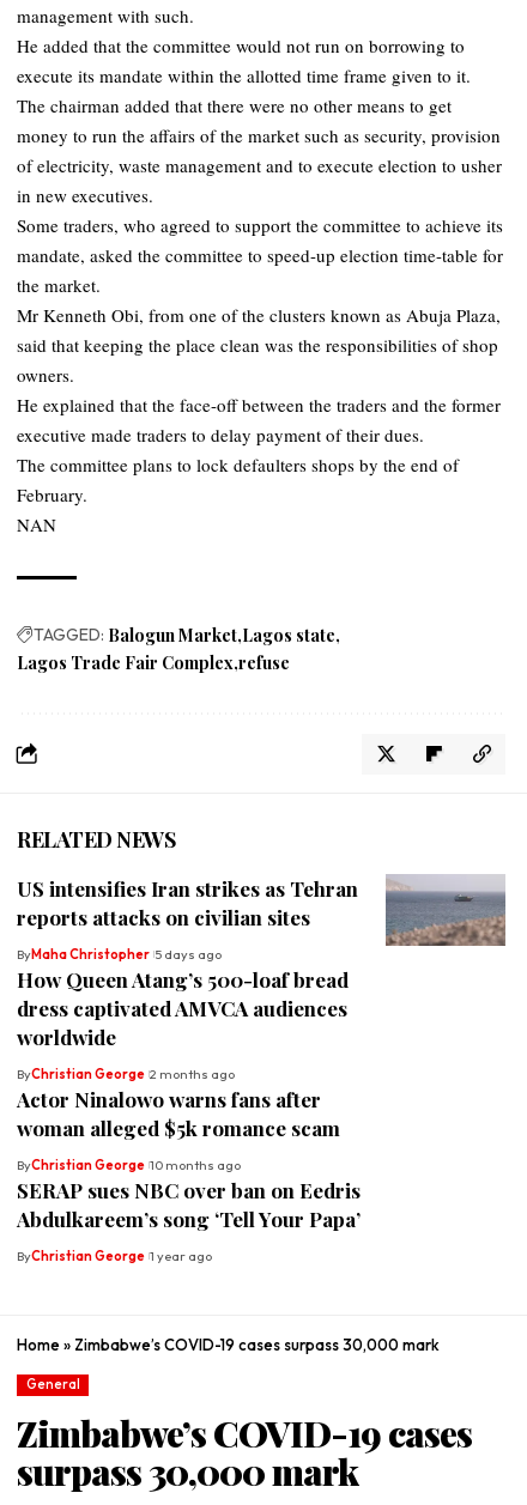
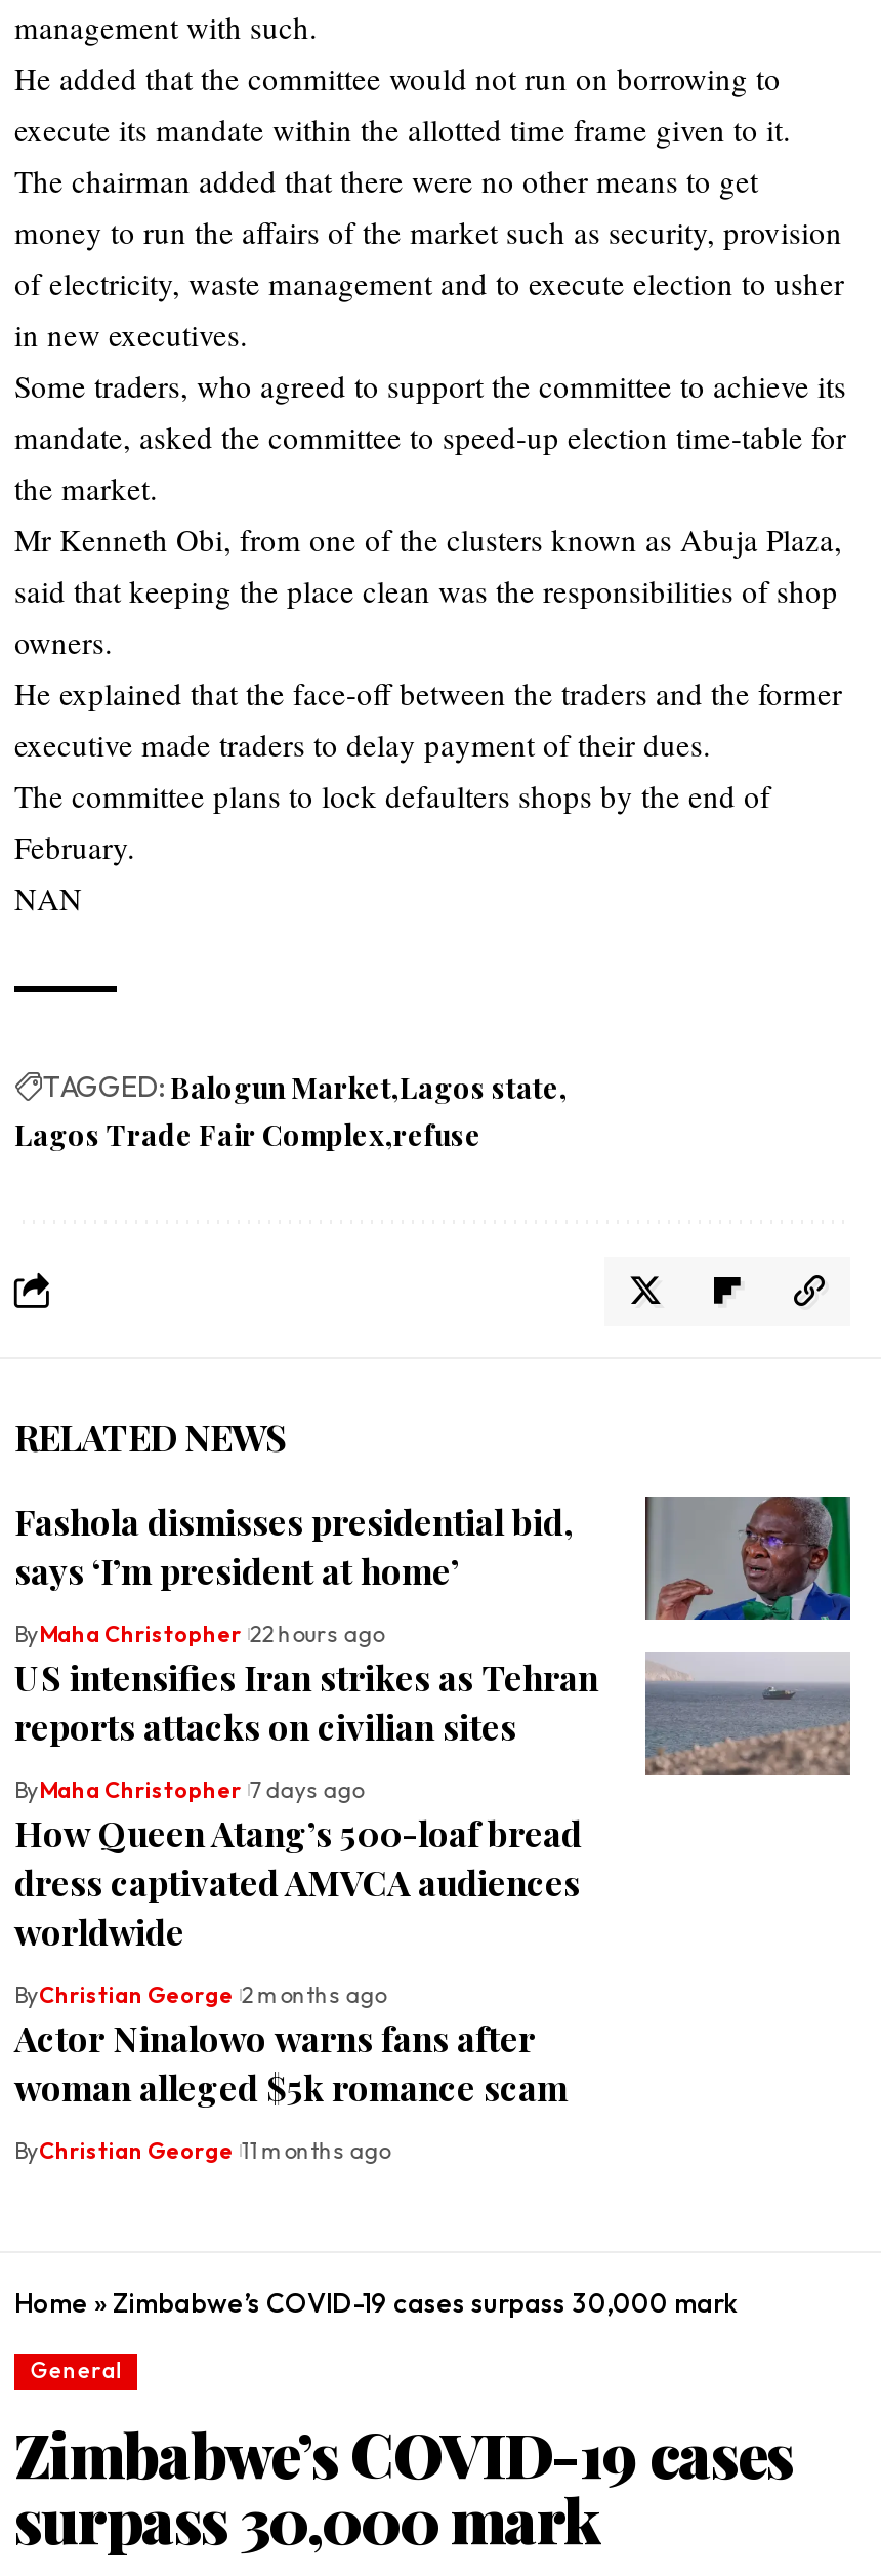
none -> [14,1495,852,1648] [image] | Fashola dismisses presidential bid, | says ‘I’m president at home’ | ByMaha Christopher 22 hours ago
moved [17,875,508,948] -> [14,1654,854,1780]: [image] | US intensifies Iran strikes as Tehran | reports attacks on civilian sites
[17,946,221,963] ByMaha Christopher 5 days ago -> [14,1775,364,1804] ByMaha Christopher 7 days ago
moved [17,966,349,1141] -> [14,1810,582,2109]: How Queen Atang’s 500-loaf bread | dress captivated AMVCA audiences | worldwide | ByChristian George 2 months ago | Actor Ninalowo warns fans after | woman alleged $5k romance scam
[17,1156,361,1264] ByChristian George 10 months ago | SERAP sues NBC over ban on Eedris | Abdulkareem’s song ‘Tell Your Papa’ | ByChristian George 1 year ago -> [14,2136,391,2165] ByChristian George 11 months ago

